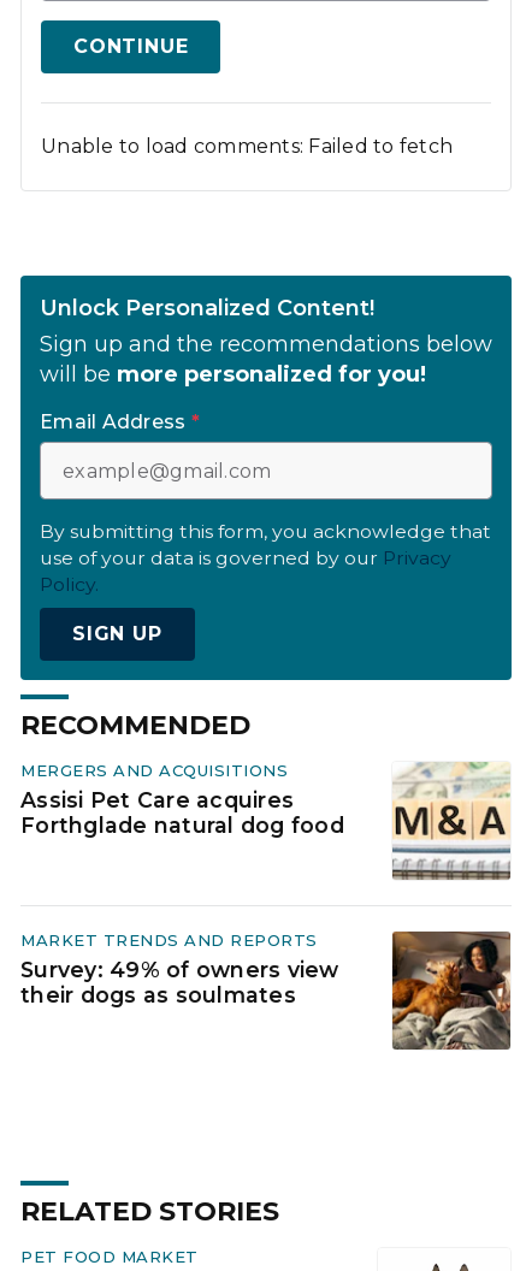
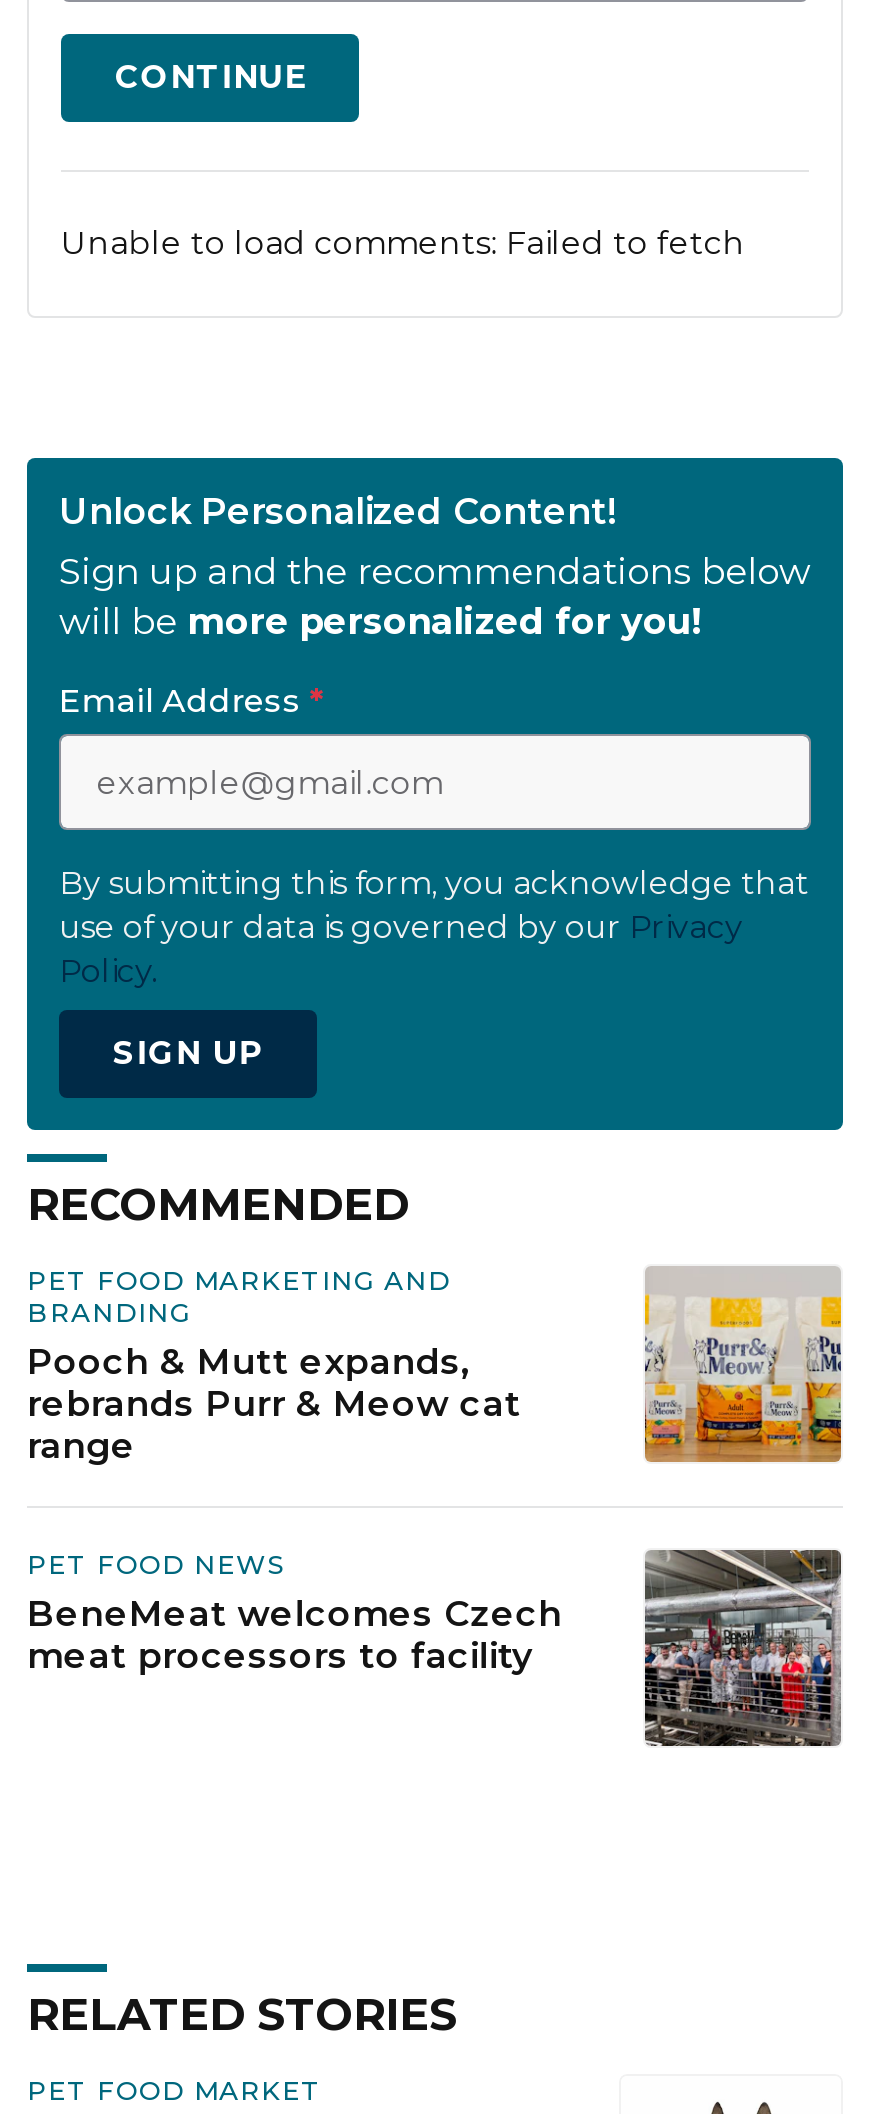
[20,761,344,838] MERGERS AND ACQUISITIONS | Assisi Pet Care acquires | Forthglade natural dog food -> [27,1264,521,1466] PET FOOD MARKETING AND | BRANDING | Pooch & Mutt expands, | rebrands Purr & Meow cat | range
[392,763,510,880] [image] -> [643,1266,843,1462] [image]
[20,931,339,1008] MARKET TRENDS AND REPORTS | Survey: 49% of owners view | their dogs as soulmates -> [27,1548,563,1676] PET FOOD NEWS | BeneMeat welcomes Czech | meat processors to facility
[392,932,510,1051] [image] -> [643,1550,841,1746] [image]

